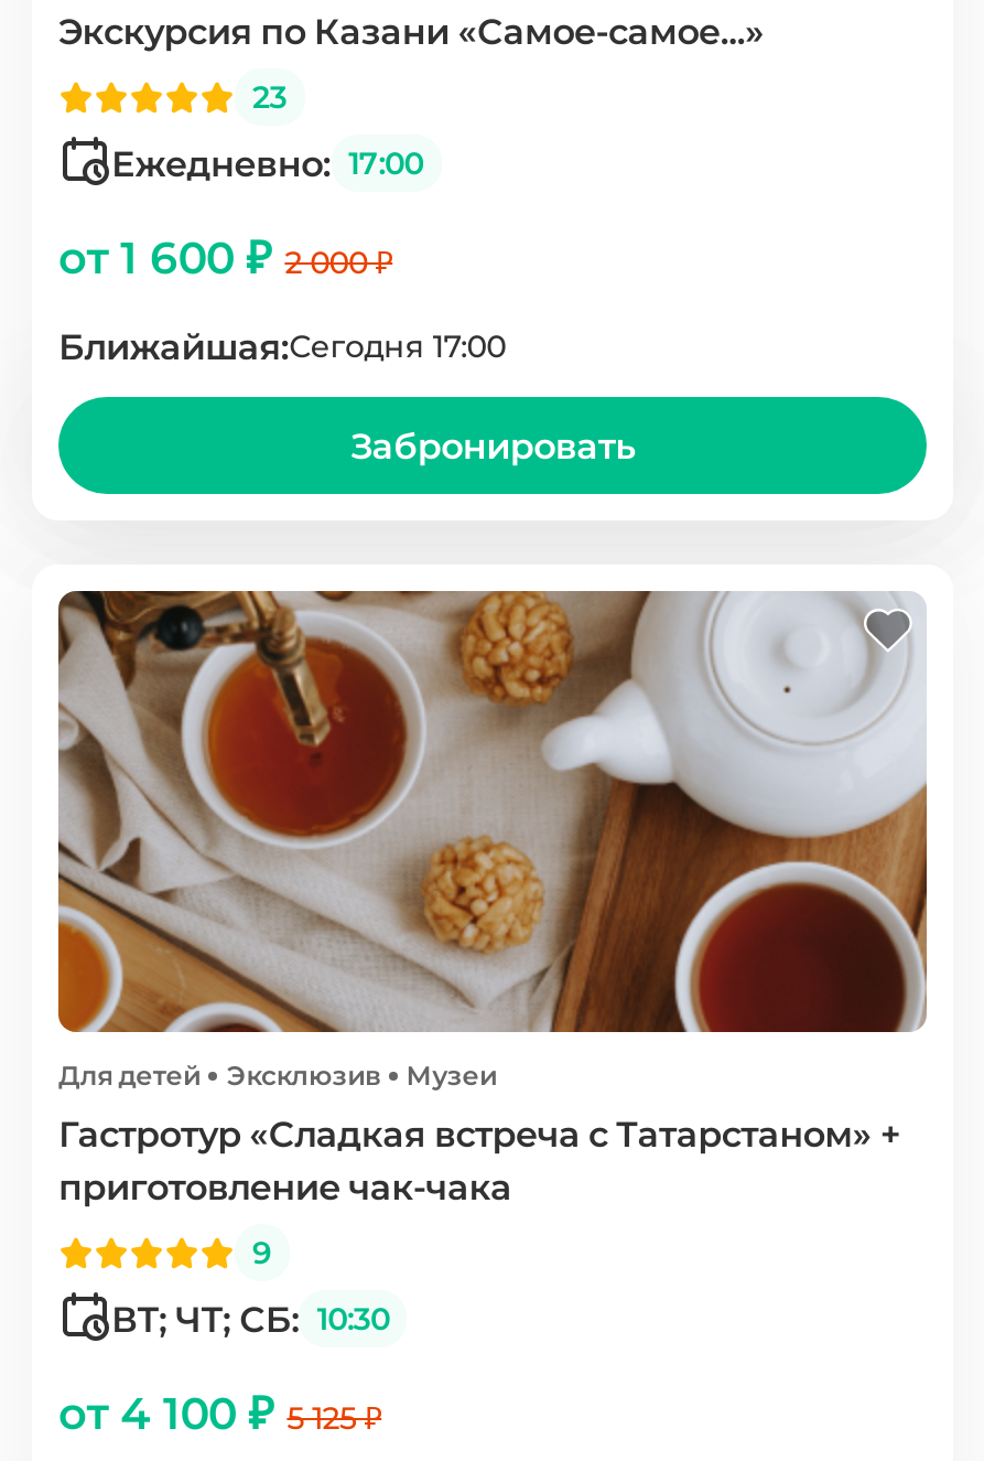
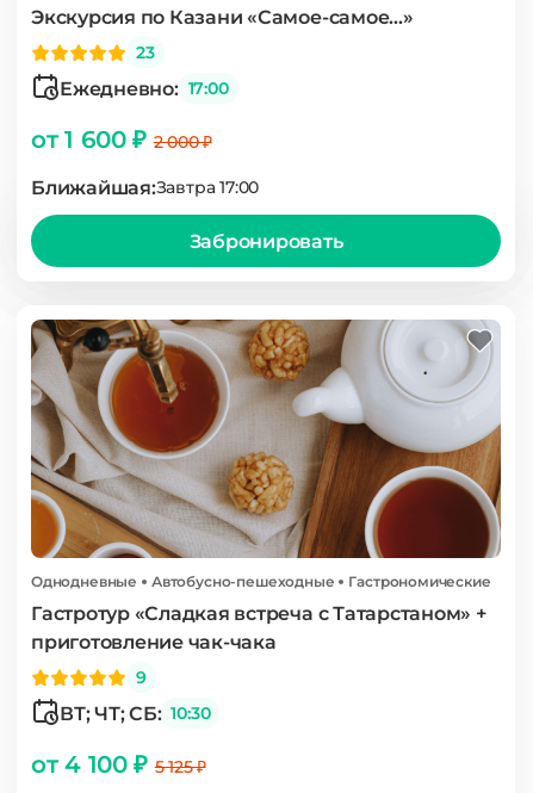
[58,325,506,367] Ближайшая:Сегодня 17:00 -> [31,176,259,199] Ближайшая:Завтра 17:00
[58,1059,497,1092] Для детей | Эксклюзив | Музеи -> [31,572,491,590] Однодневные | Автобусно-пешеходные | Гастрономические

